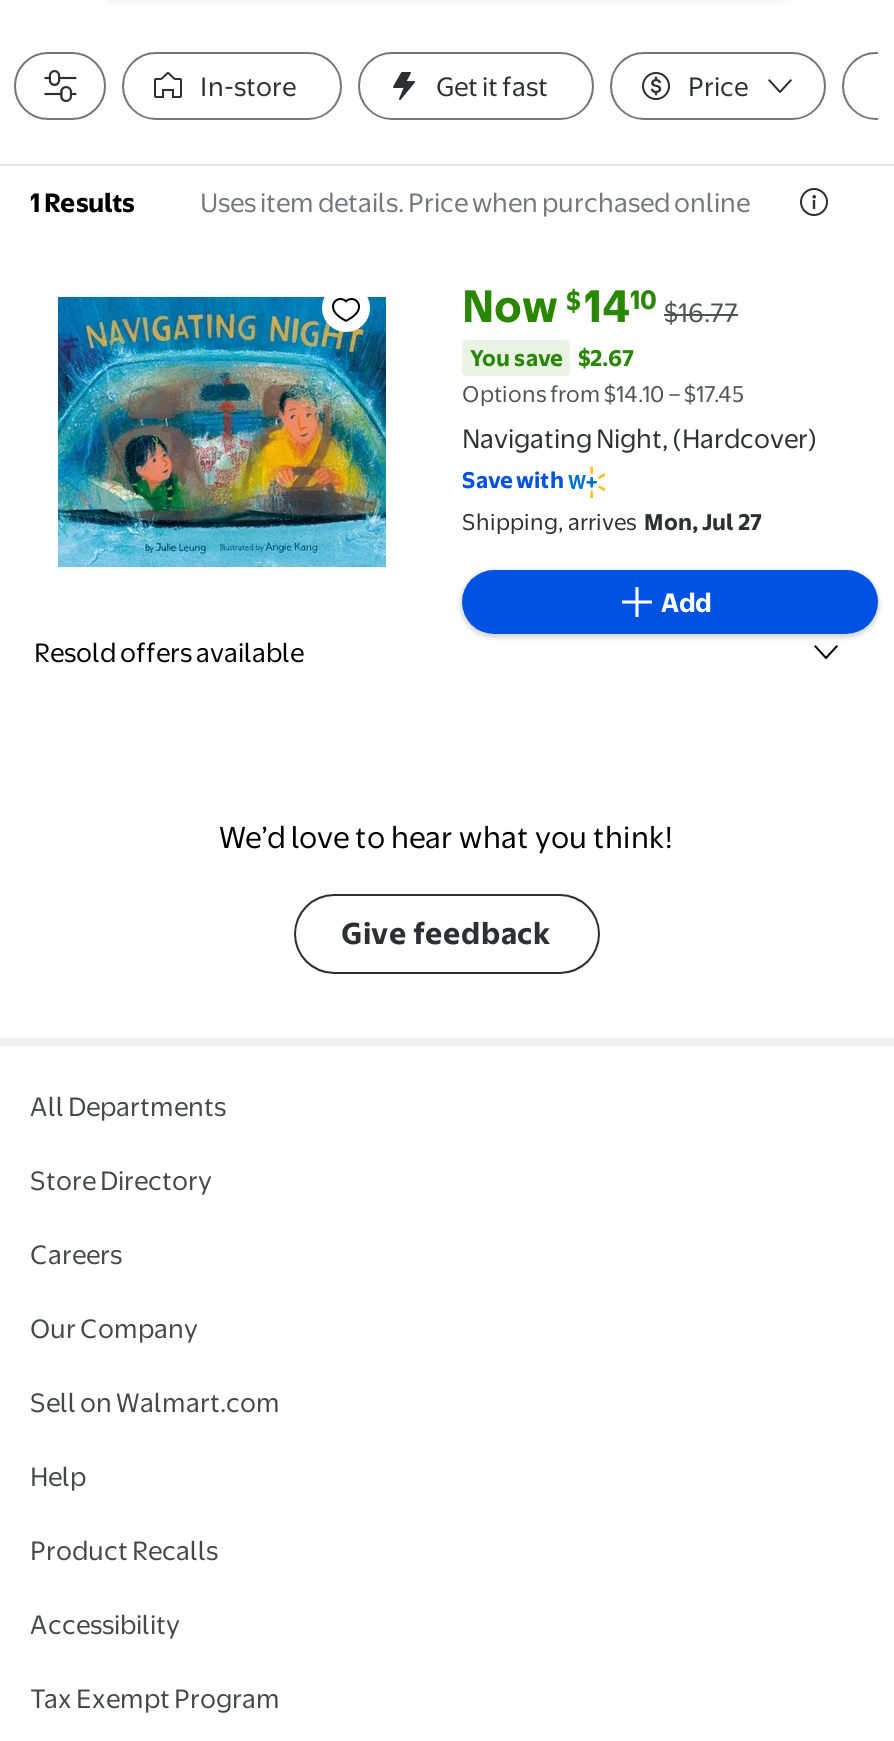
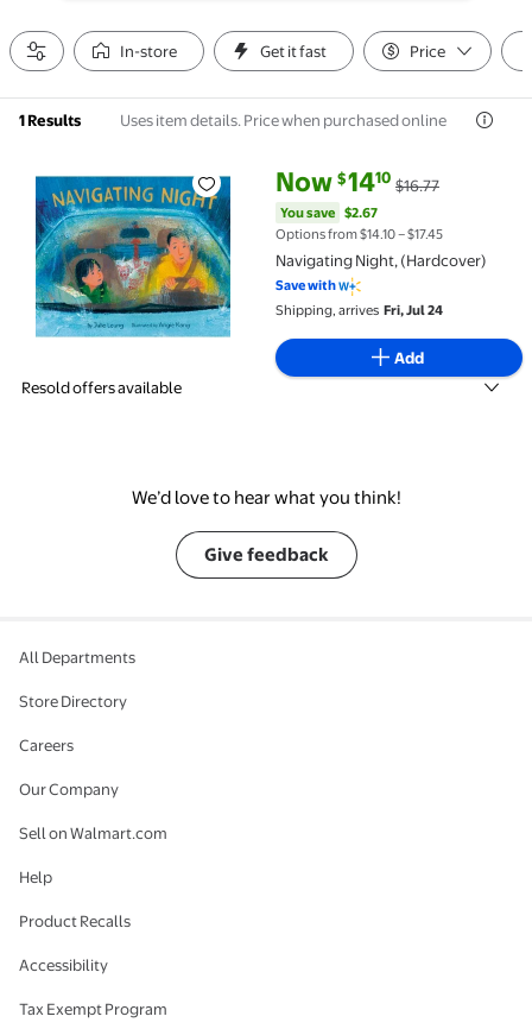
[462,508,762,536] Shipping, arrives Mon, Jul 27 -> [275,302,443,318] Shipping, arrives Fri, Jul 24

